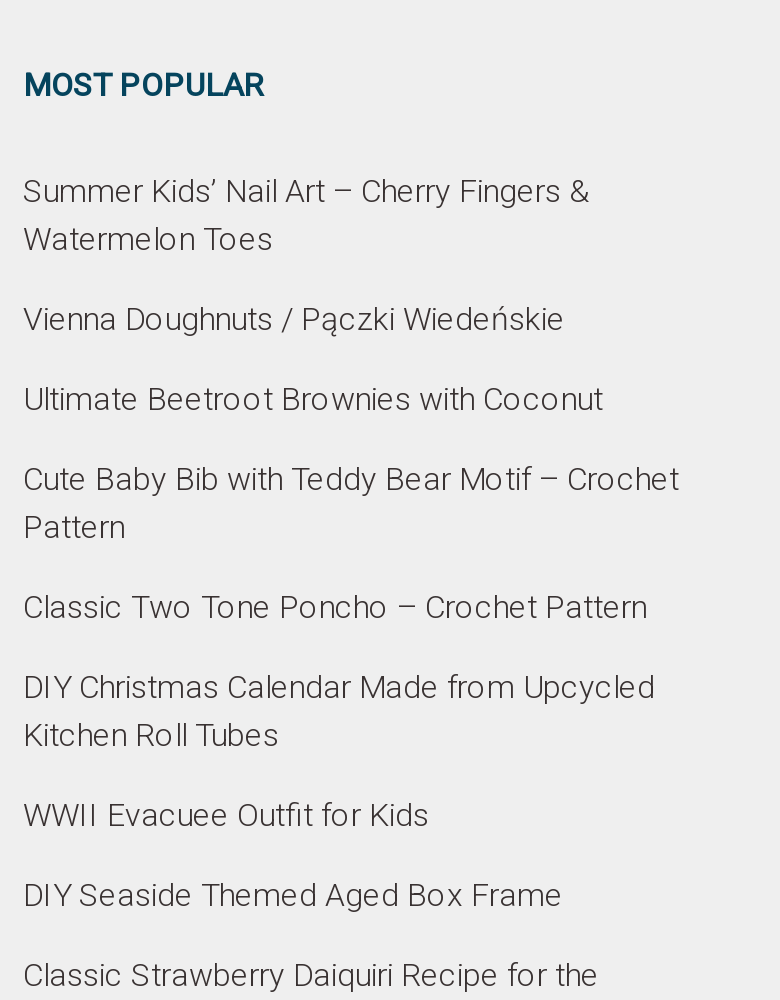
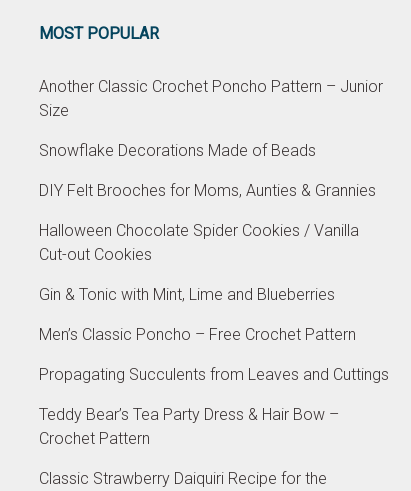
[23,172,589,258] Summer Kids’ Nail Art – Cherry Fingers & | Watermelon Toes -> [39,77,383,120] Another Classic Crochet Poncho Pattern – Junior | Size
[23,300,565,338] Vienna Doughnuts / Pączki Wiedeńskie -> [39,141,316,160] Snowflake Decorations Made of Beads
[23,380,603,418] Ultimate Beetroot Brownies with Coconut -> [39,181,376,200] DIY Felt Brooches for Moms, Aunties & Grannies
[23,460,679,546] Cute Baby Bib with Teddy Bear Motif – Crochet | Pattern -> [39,221,359,264] Halloween Chocolate Spider Cookies / Vanilla | Cut-out Cookies
[23,588,647,626] Classic Two Tone Poncho – Crochet Pattern -> [39,285,335,304] Gin & Tonic with Mint, Lime and Blueberries
[23,668,655,754] DIY Christmas Calendar Made from Upcycled | Kitchen Roll Tubes -> [39,325,356,344] Men’s Classic Poncho – Free Crochet Pattern
[23,796,429,834] WWII Evacuee Outfit for Kids -> [39,365,389,384] Propagating Succulents from Leaves and Cuttings
[23,876,563,914] DIY Seaside Themed Aged Box Frame -> [39,405,339,448] Teddy Bear’s Tea Party Dress & Hair Bow – | Crochet Pattern

